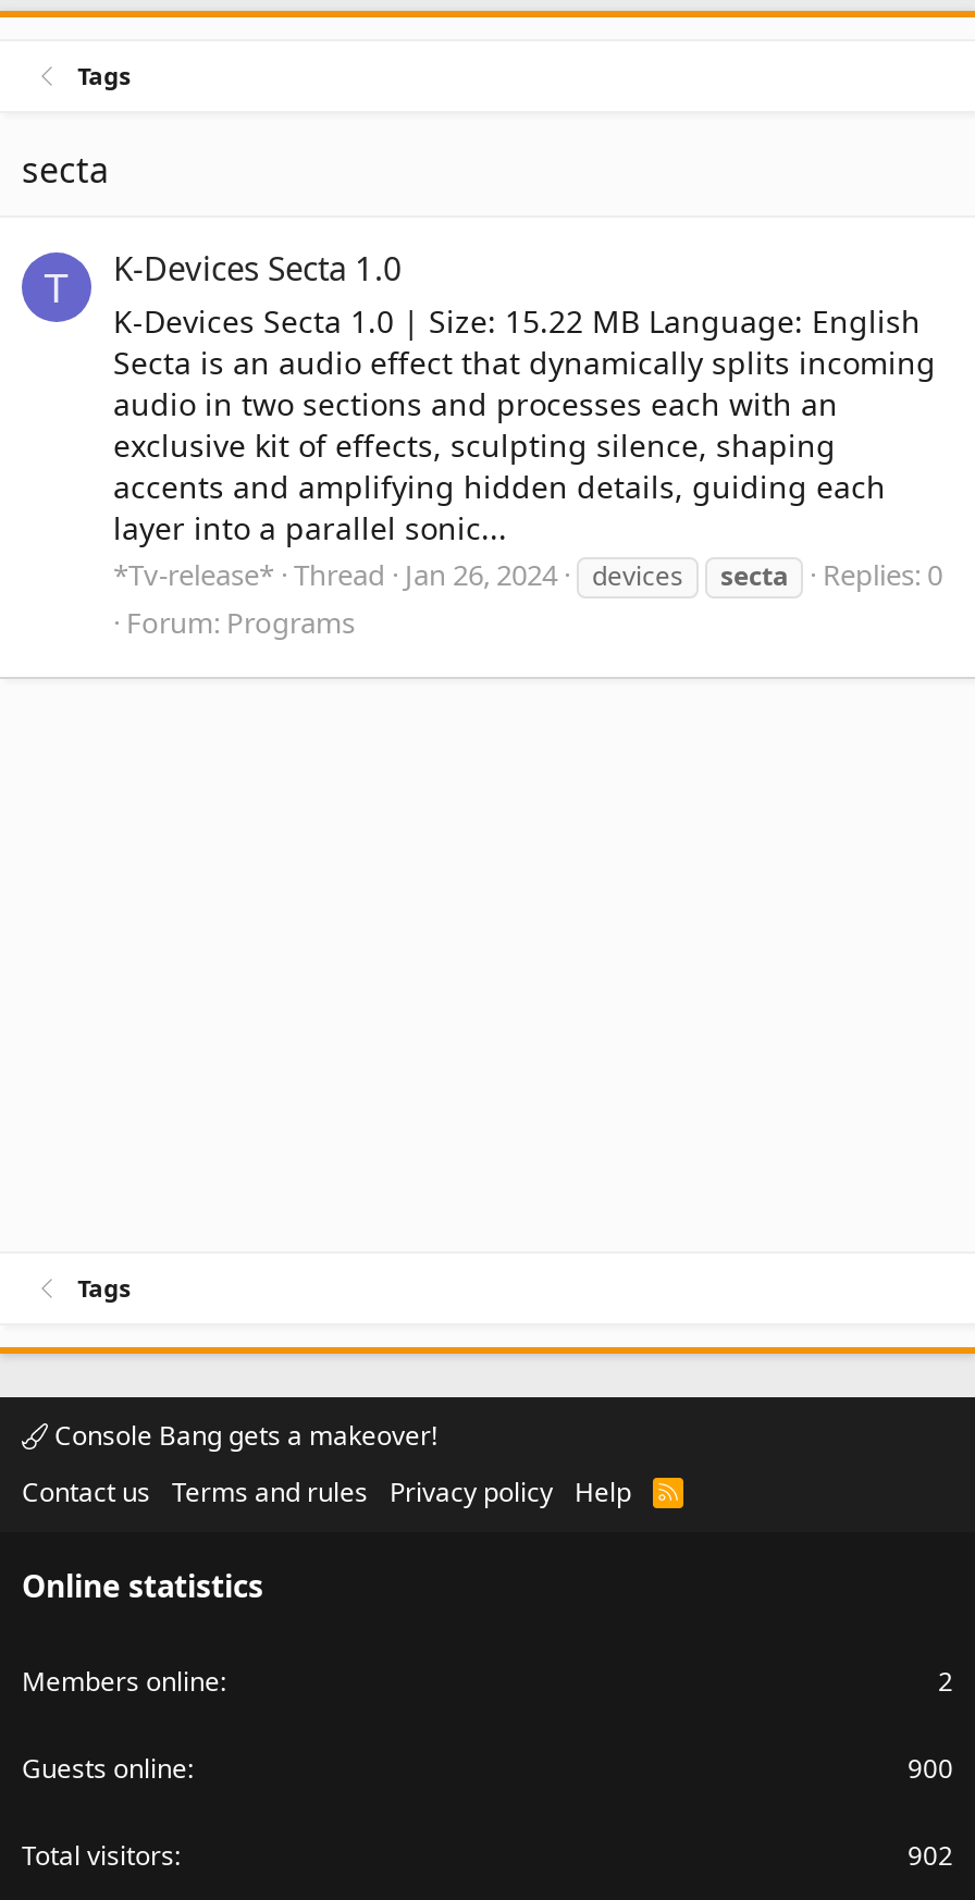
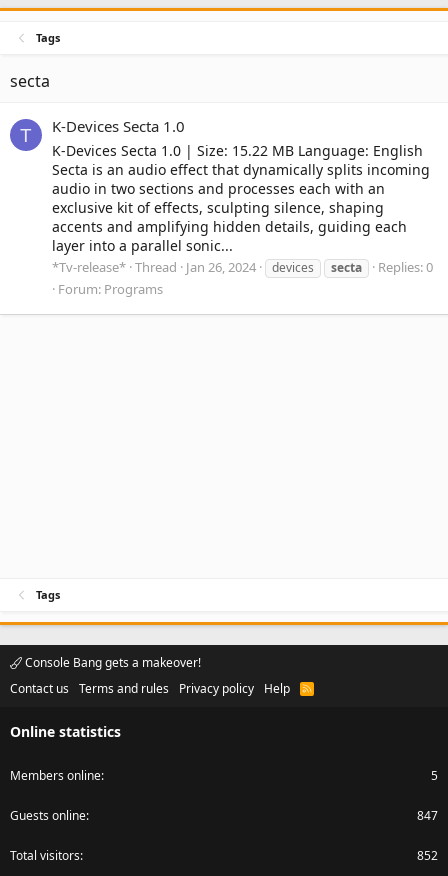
[938,1663,953,1700] 2 -> [431,767,438,784] 5
[908,1750,953,1787] 900 -> [417,807,438,824] 847
[908,1837,953,1874] 902 -> [417,847,438,864] 852

